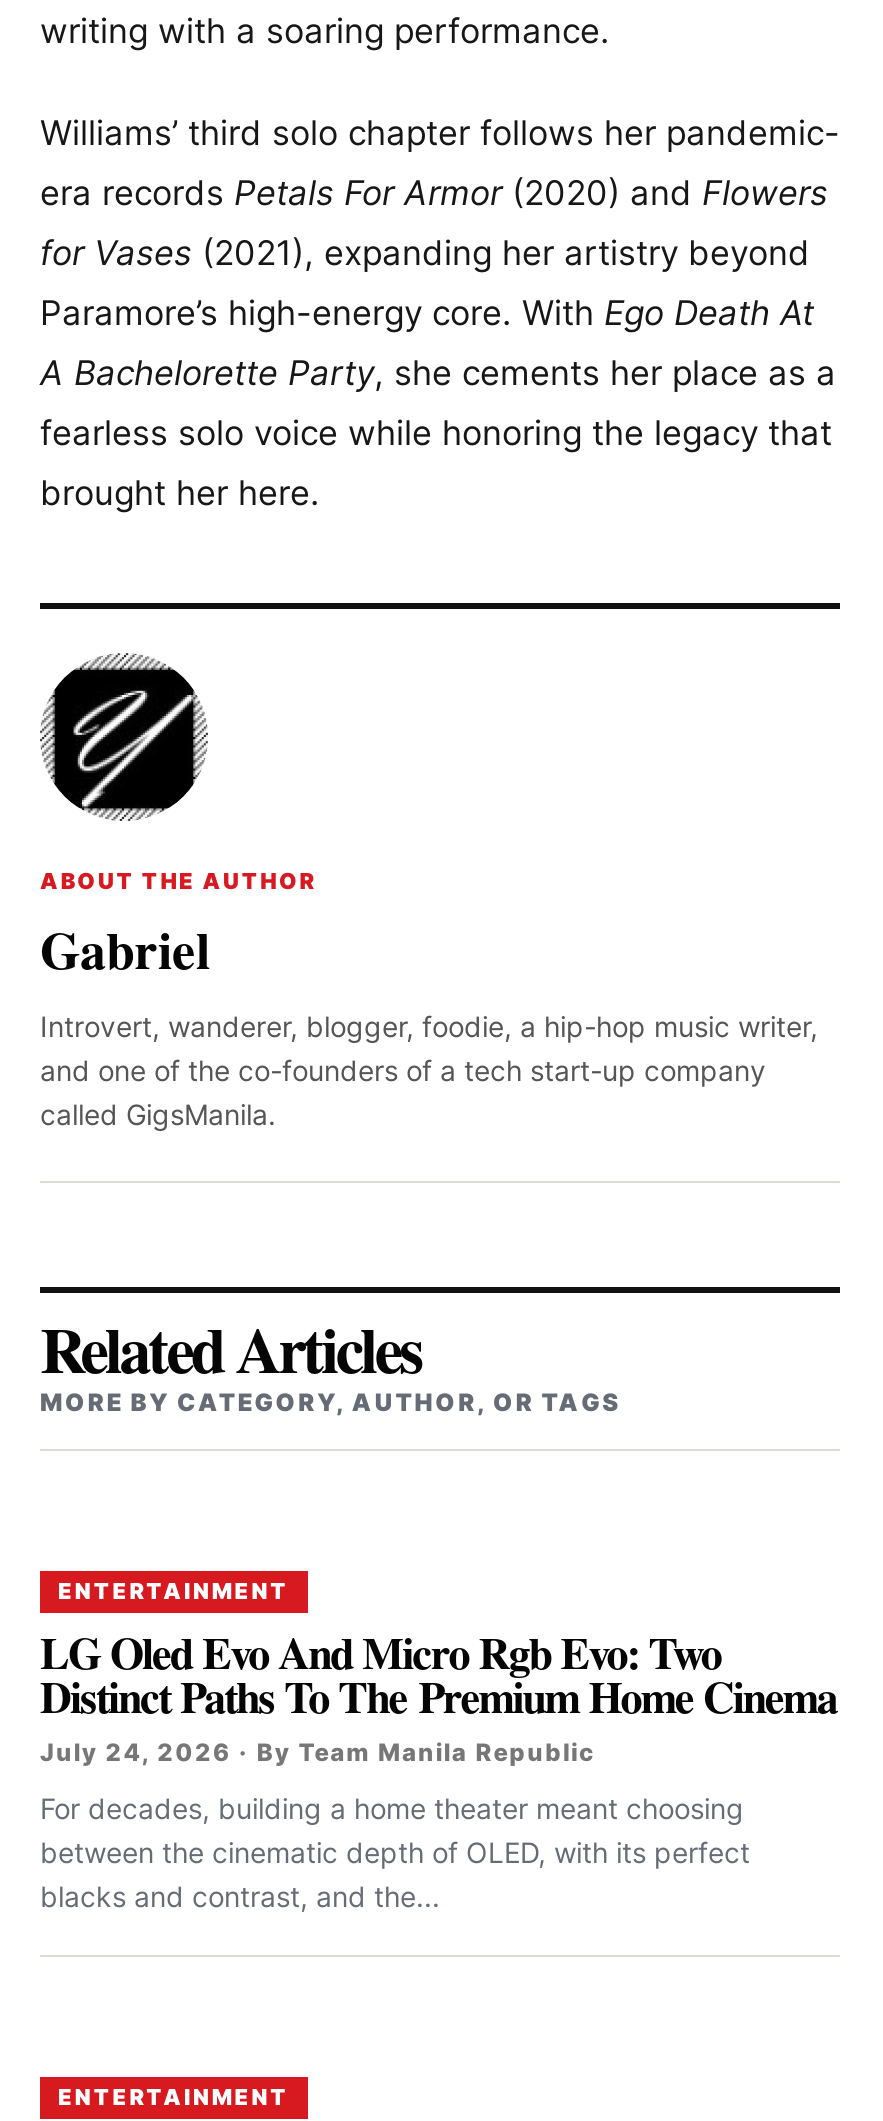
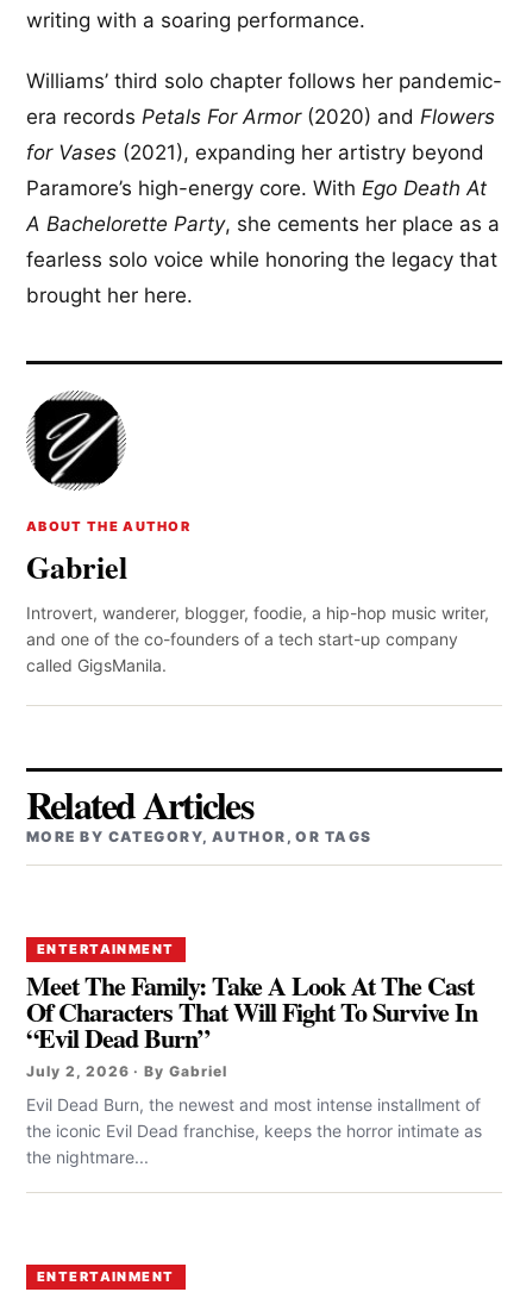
[40,1620,837,1768] LG Oled Evo And Micro Rgb Evo: Two | Distinct Paths To The Premium Home Cinema | July 24, 2026 · By Team Manila Republic -> [26,966,478,1081] Meet The Family: Take A Look At The Cast | Of Characters That Will Fight To Survive In | “Evil Dead Burn” | July 2, 2026 · By Gabriel
[40,1792,750,1914] For decades, building a home theater meant choosing | between the cinematic depth of OLED, with its perfect | blacks and contrast, and the... -> [26,1095,482,1167] Evil Dead Burn, the newest and most intense installment of | the iconic Evil Dead franchise, keeps the horror intimate as | the nightmare...

